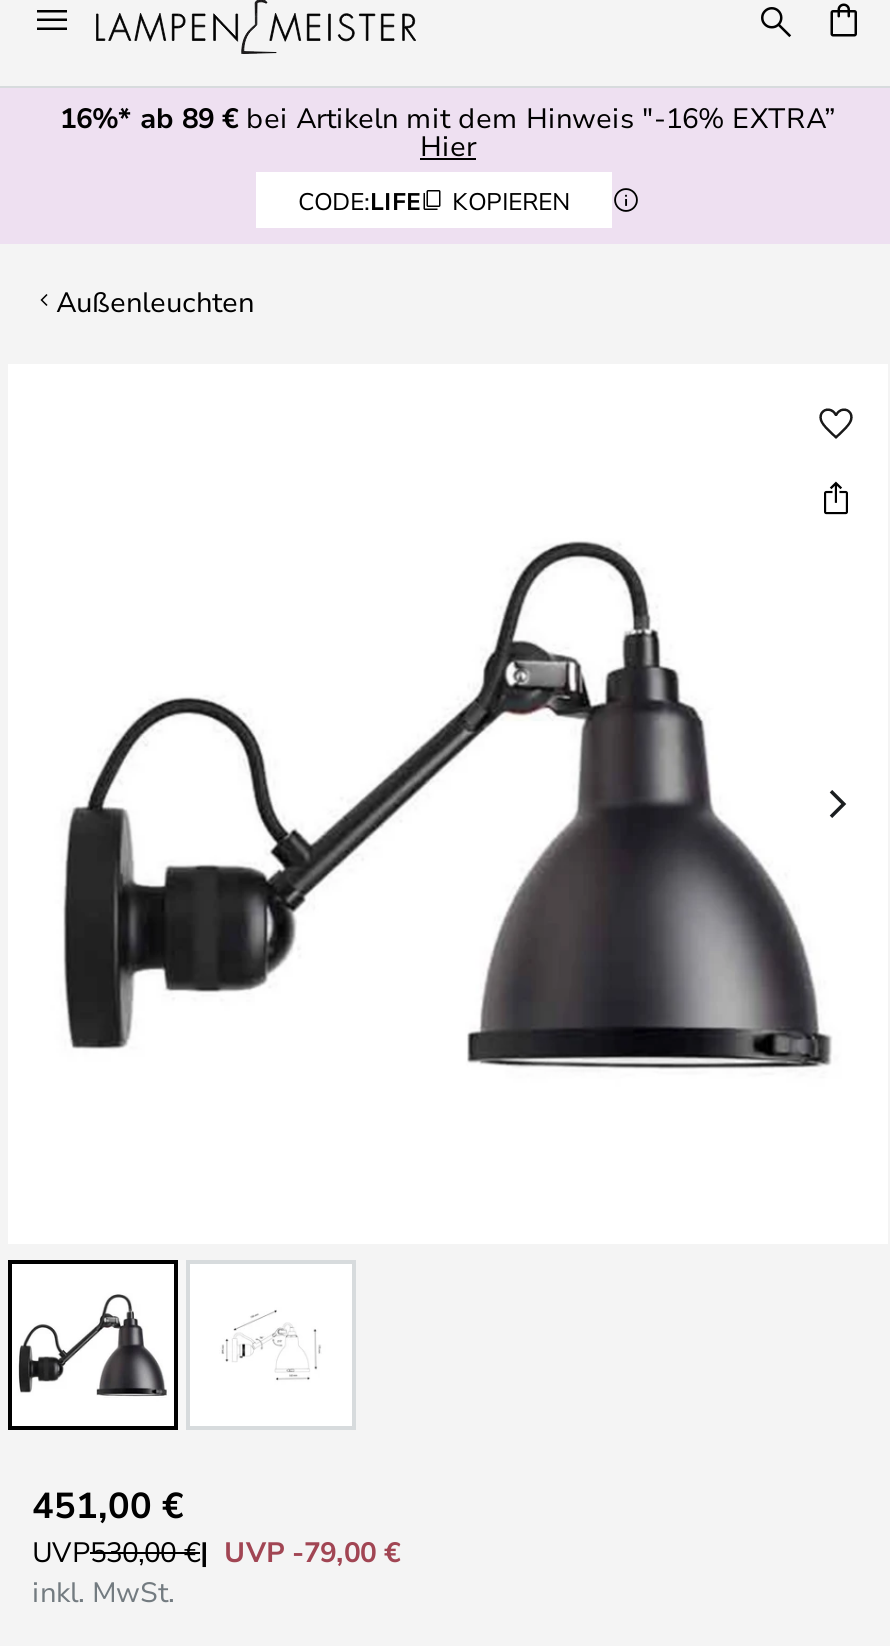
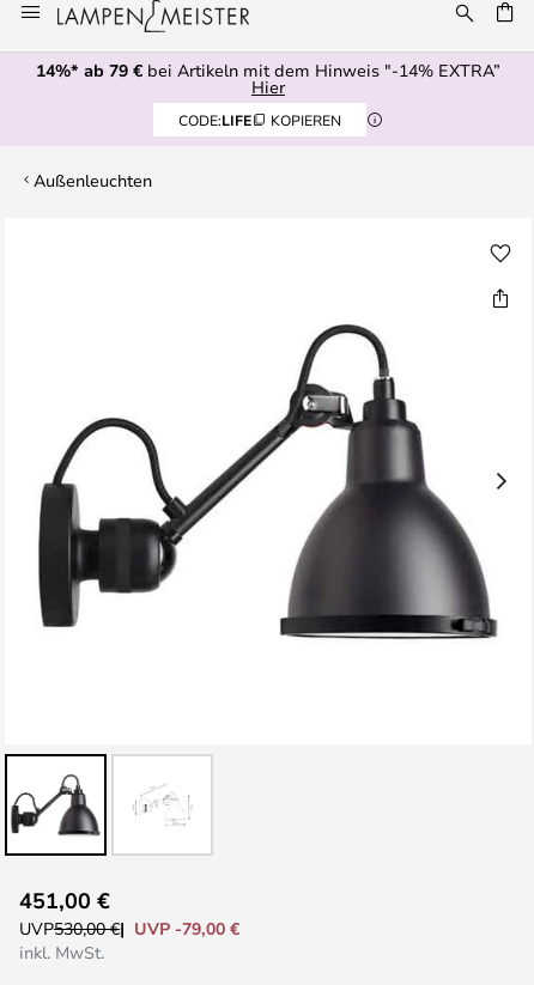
[60,98,836,136] 16%* ab 89 €bei Artikeln mit dem Hinweis "-16% EXTRA” -> [36,59,500,81] 14%* ab 79 €bei Artikeln mit dem Hinweis "-14% EXTRA”

